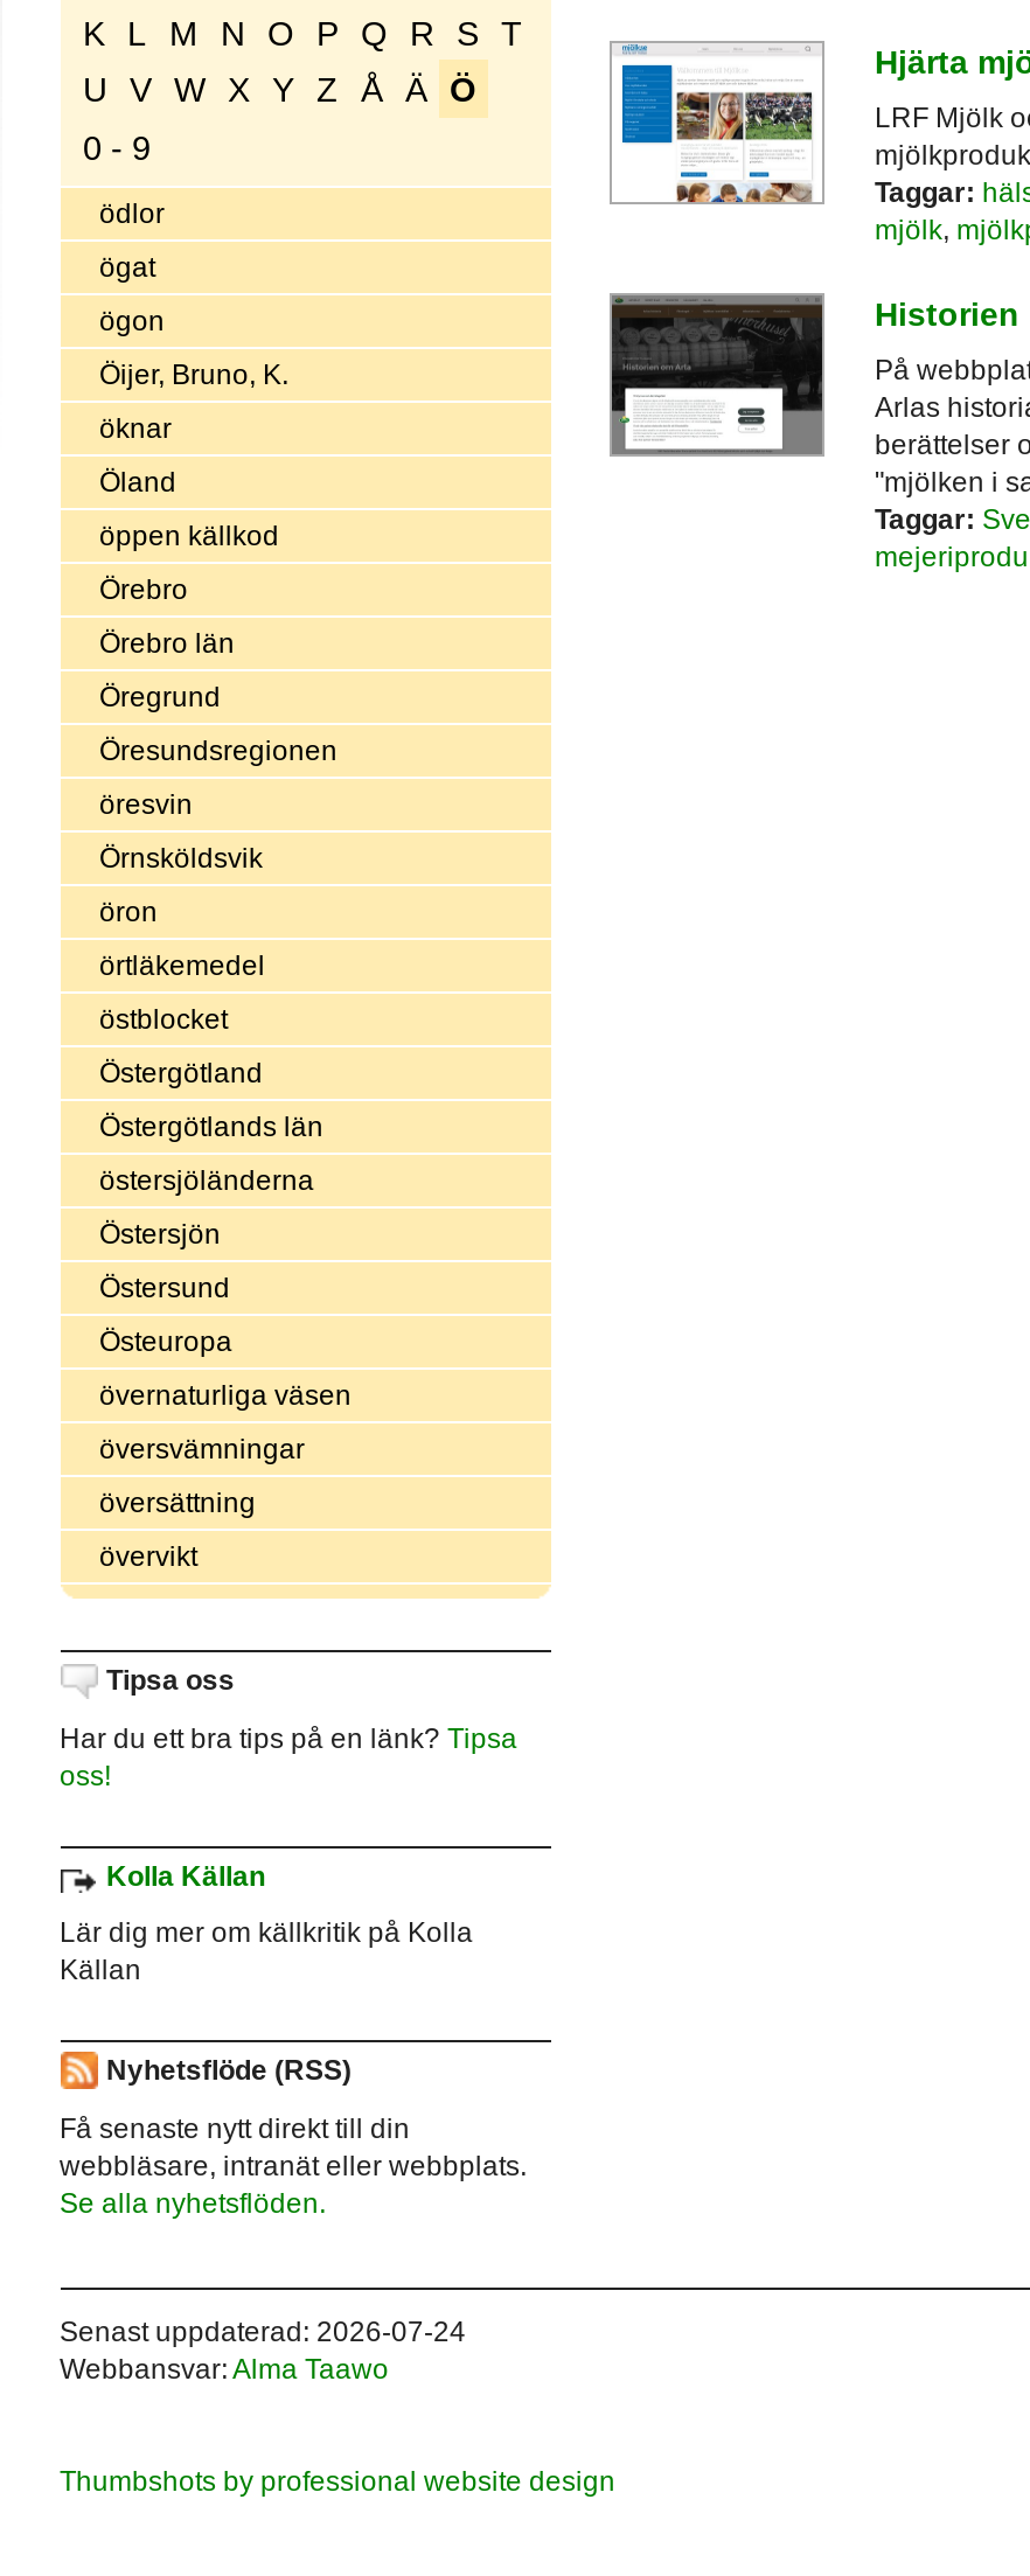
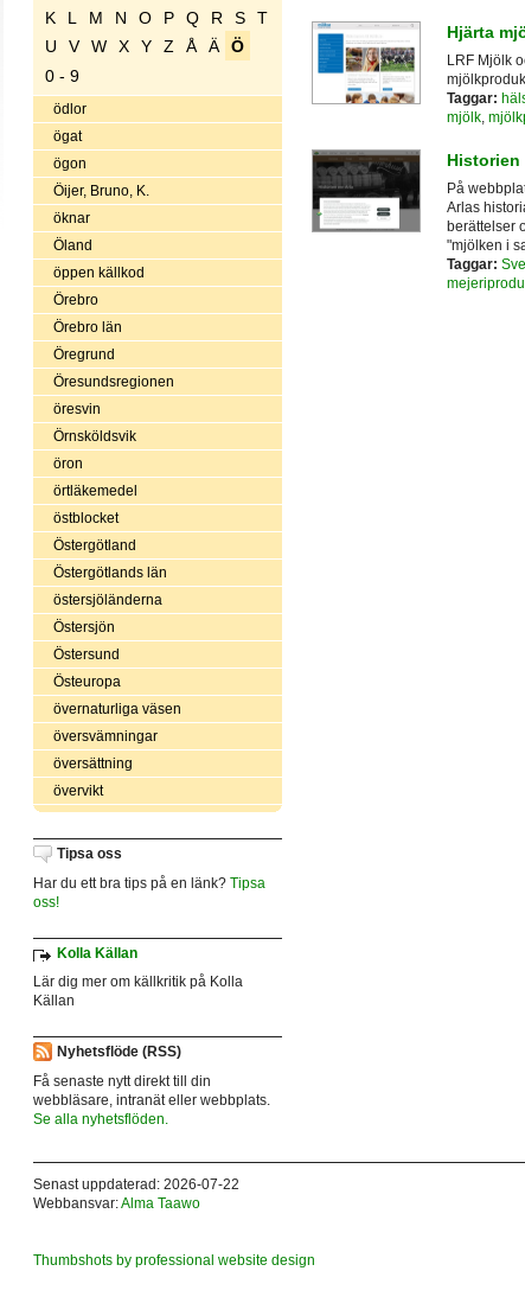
[60,2316,466,2349] Senast uppdaterad: 2026-07-24 -> [33,1176,239,1193] Senast uppdaterad: 2026-07-22

